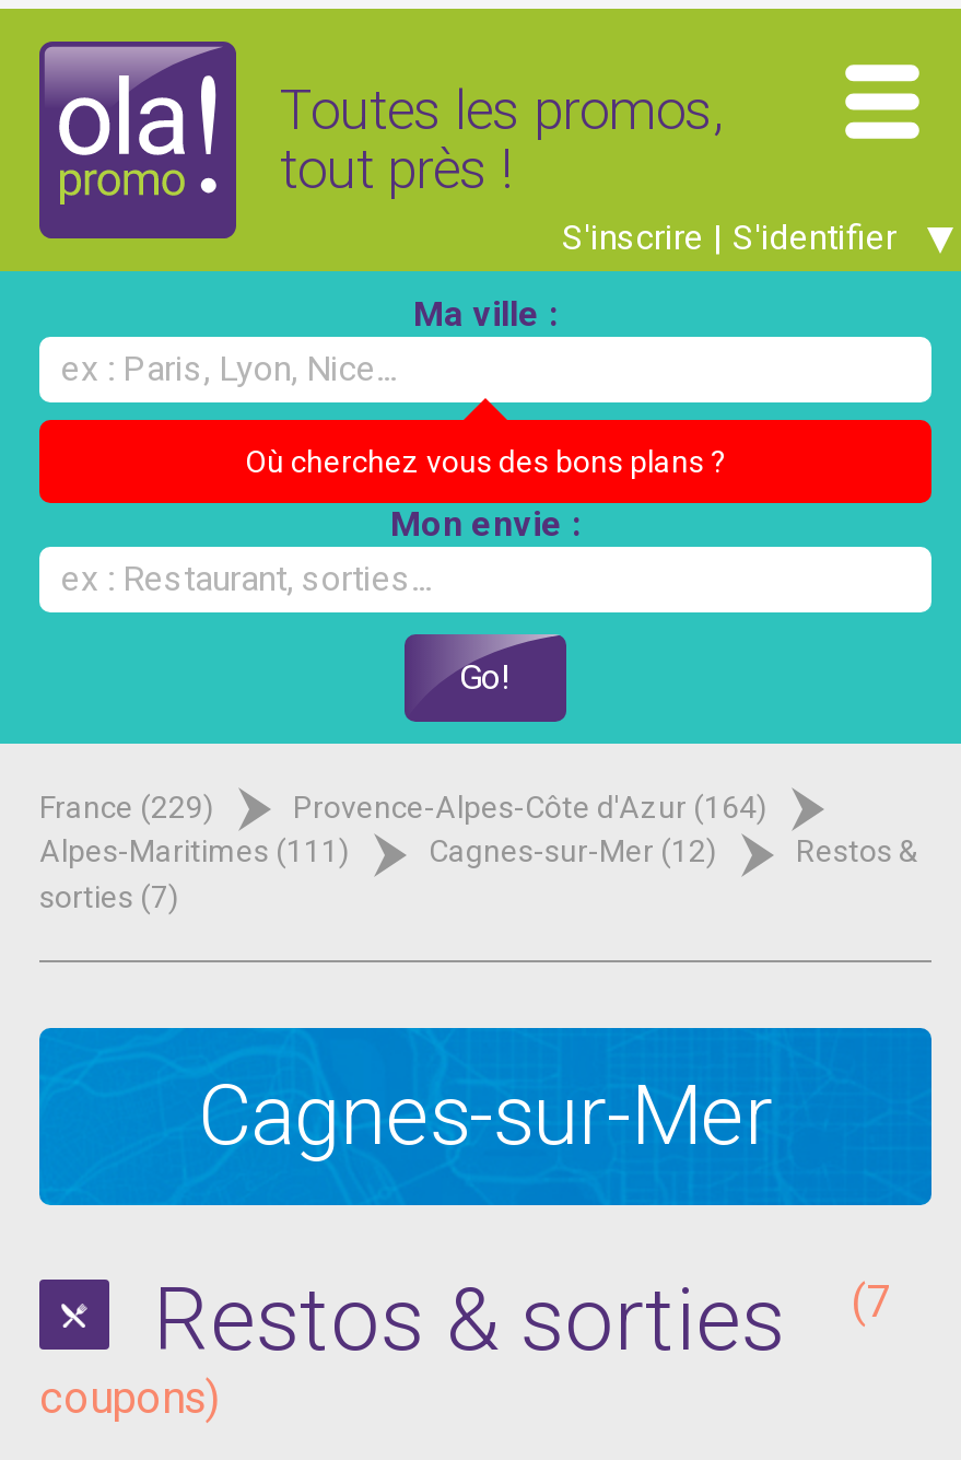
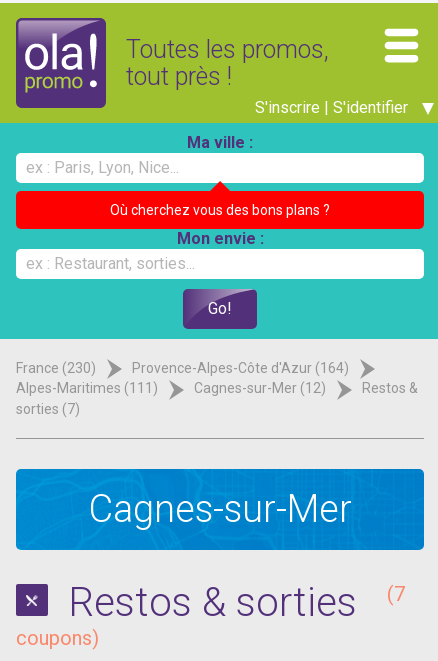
[39,790,221,825] France (229) -> [16,360,99,376] France (230)

